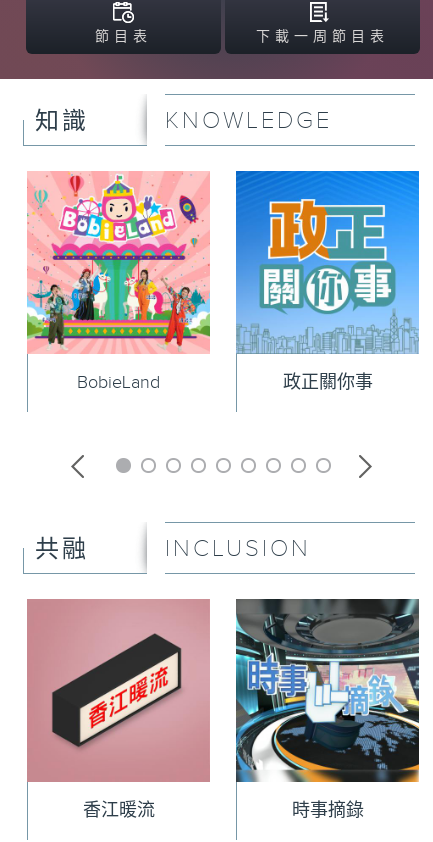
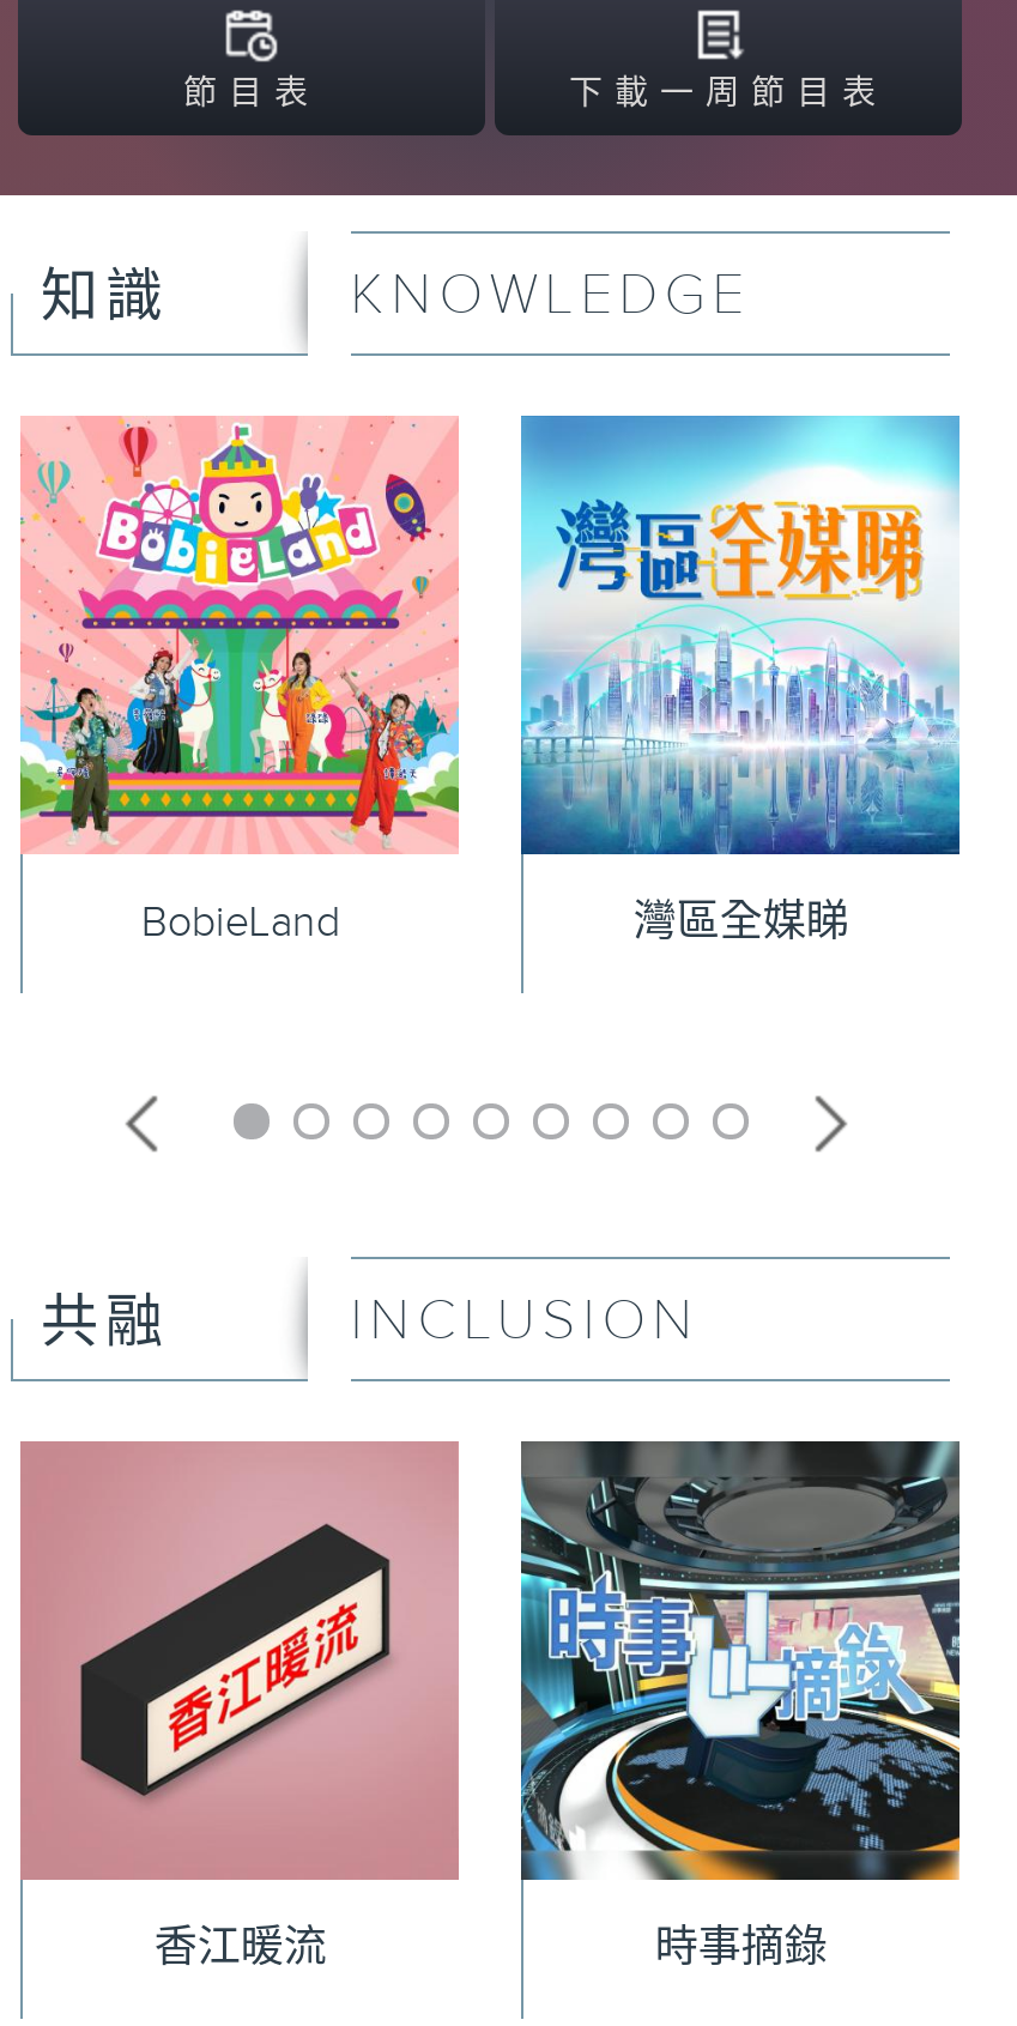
[235,170,420,393] [image] | 政正關你事 -> [519,413,960,948] [image] | 灣區全媒睇

